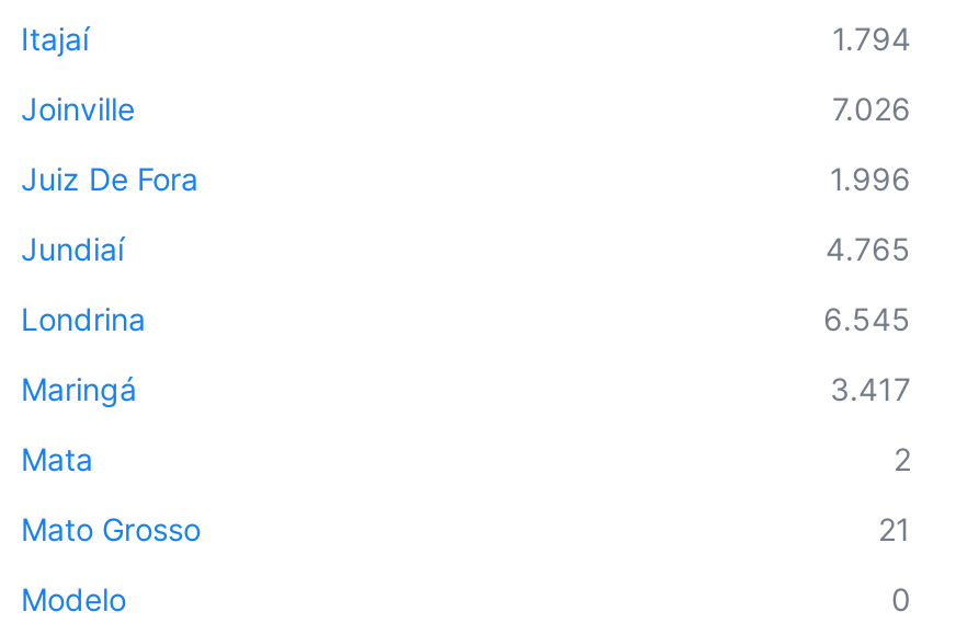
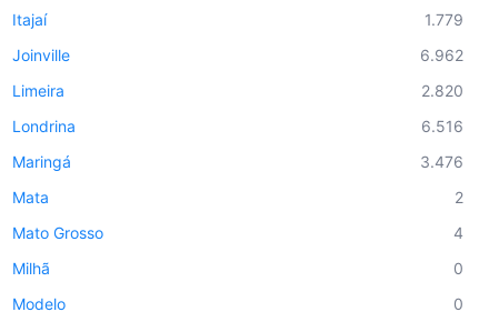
[832,19,911,56] 1.794 -> [425,10,463,28] 1.779
[21,89,911,266] 7.026 | Juiz De Fora | 1.996 | Jundiaí | 4.765 -> [12,45,463,99] 6.962 | Limeira | 2.820
moved [21,299,911,547] -> [12,116,463,242]: Londrina | Maringá | Mata | 2 | Mato Grosso
[823,299,911,336] 6.545 -> [421,116,463,135] 6.516
[830,369,911,406] 3.417 -> [420,152,463,171] 3.476
[878,509,911,547] 21 -> [12,223,463,277] 4 | Milhã | 0

